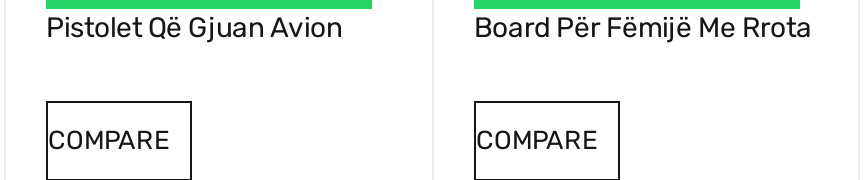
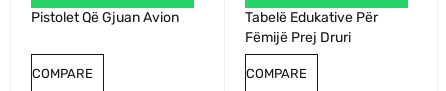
[474,11,812,45] Board Për Fëmijë Me Rrota -> [245,9,378,46] Tabelë Edukative Për | Fëmijë Prej Druri

